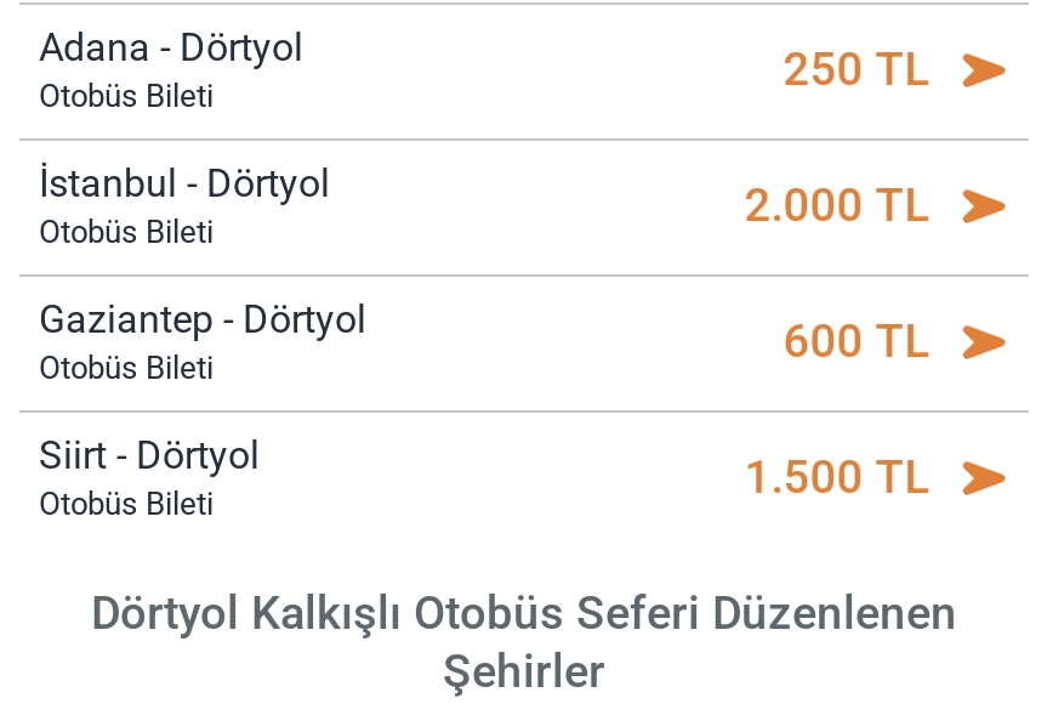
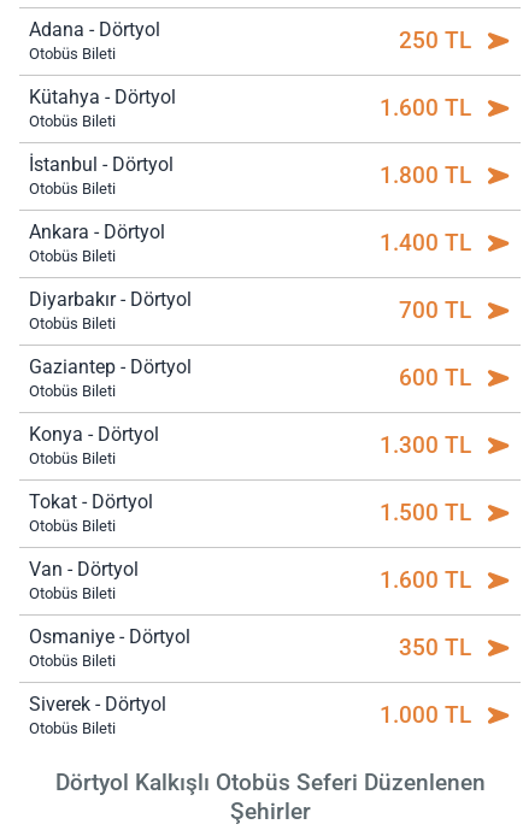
none -> [29,86,471,130] Kütahya - Dörtyol | Otobüs Bileti | 1.600 TL
[744,177,929,232] 2.000 TL -> [29,161,471,332] 1.800 TL | Ankara - Dörtyol | Otobüs Bileti | 1.400 TL | Diyarbakır - Dörtyol | Otobüs Bileti | 700 TL
[39,432,260,478] Siirt - Dörtyol -> [29,423,471,513] Konya - Dörtyol | Otobüs Bileti | 1.300 TL | Tokat - Dörtyol
none -> [29,558,471,737] Van - Dörtyol | Otobüs Bileti | 1.600 TL | Osmaniye - Dörtyol | Otobüs Bileti | 350 TL | Siverek - Dörtyol | Otobüs Bileti | 1.000 TL

